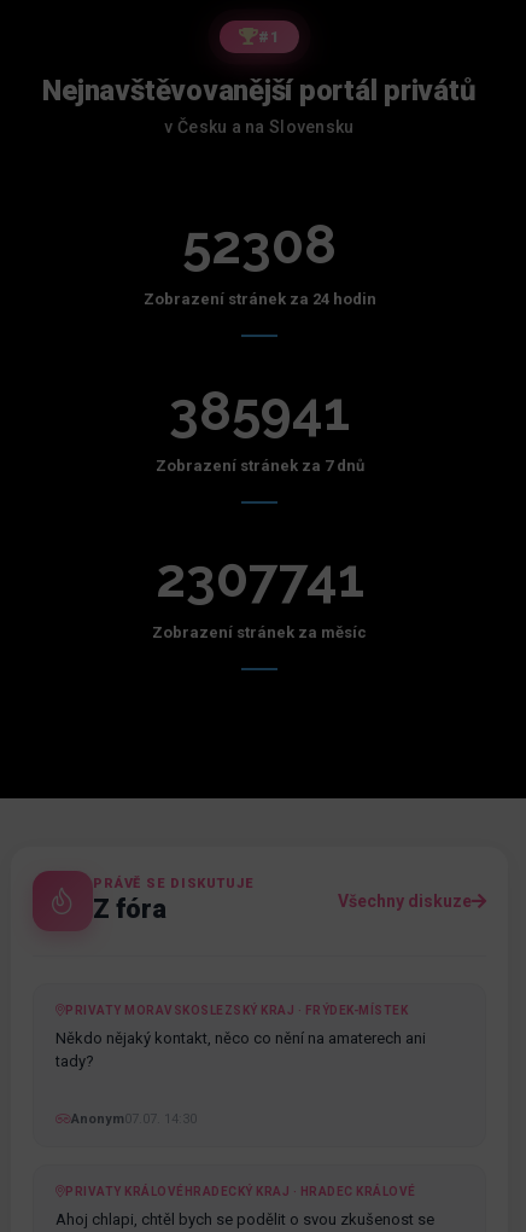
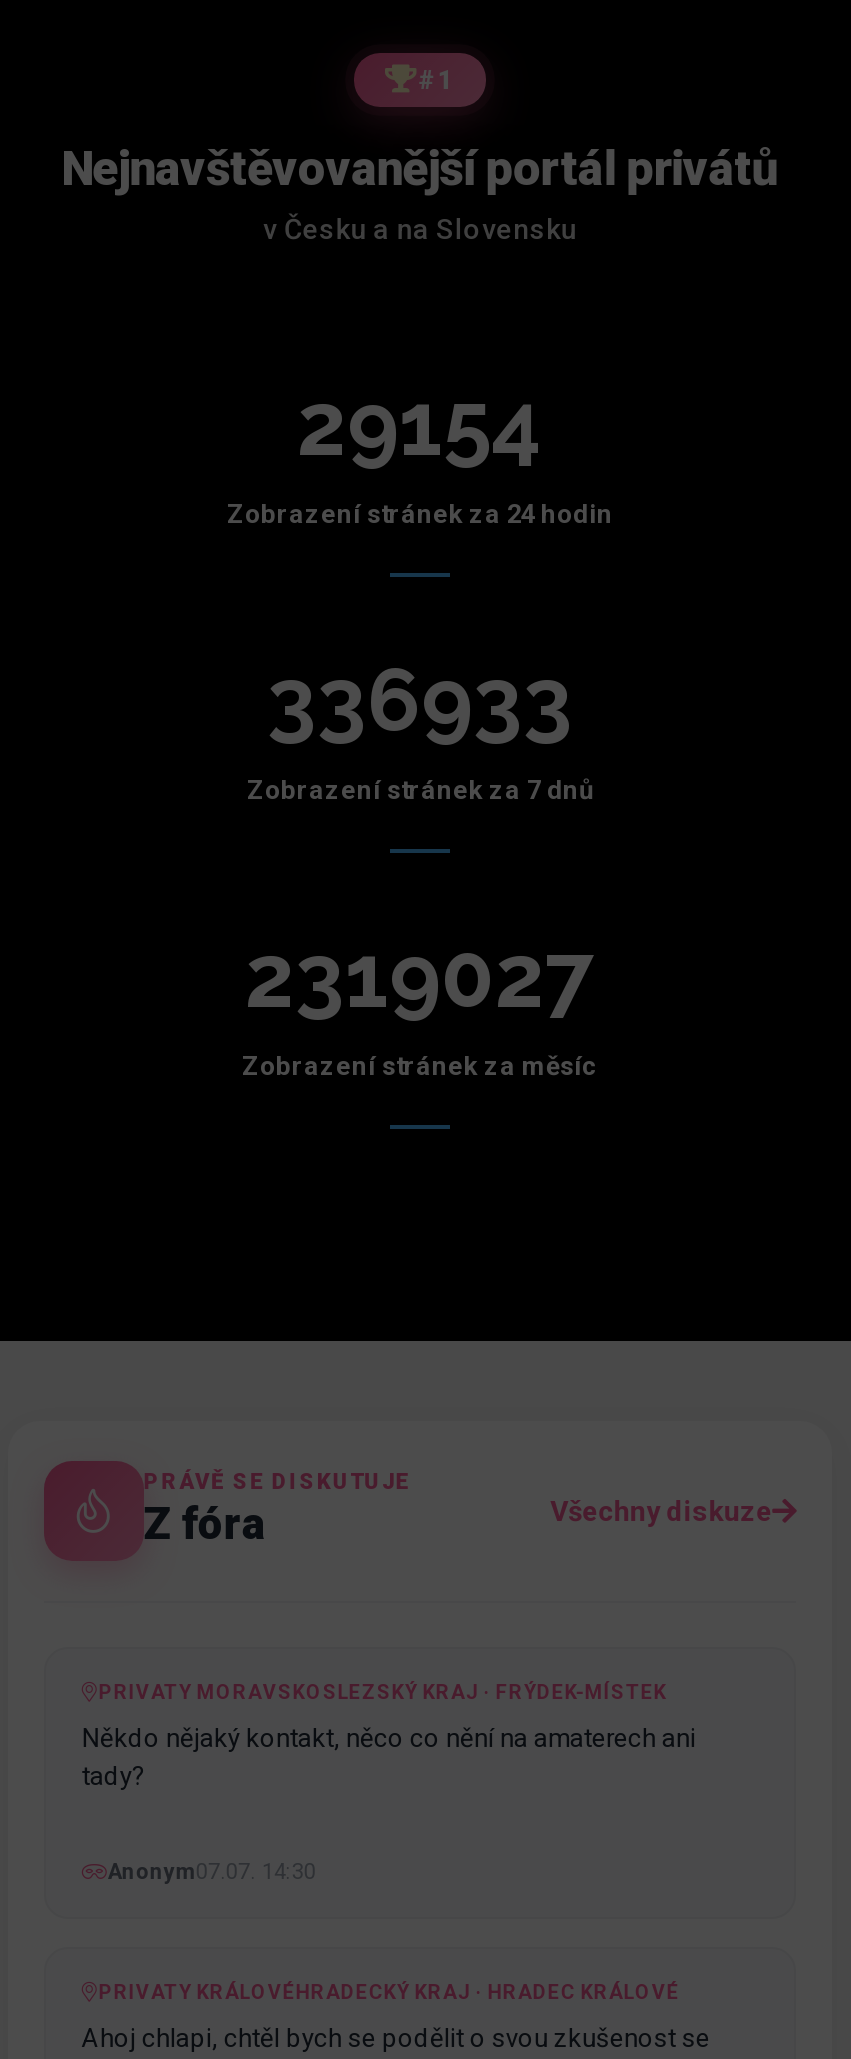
[182,214,337,275] 52308 -> [297,373,543,475] 29154
[169,380,350,442] 385941 -> [267,649,573,751] 336933
[155,547,364,609] 2307741 -> [245,925,595,1027] 2319027

